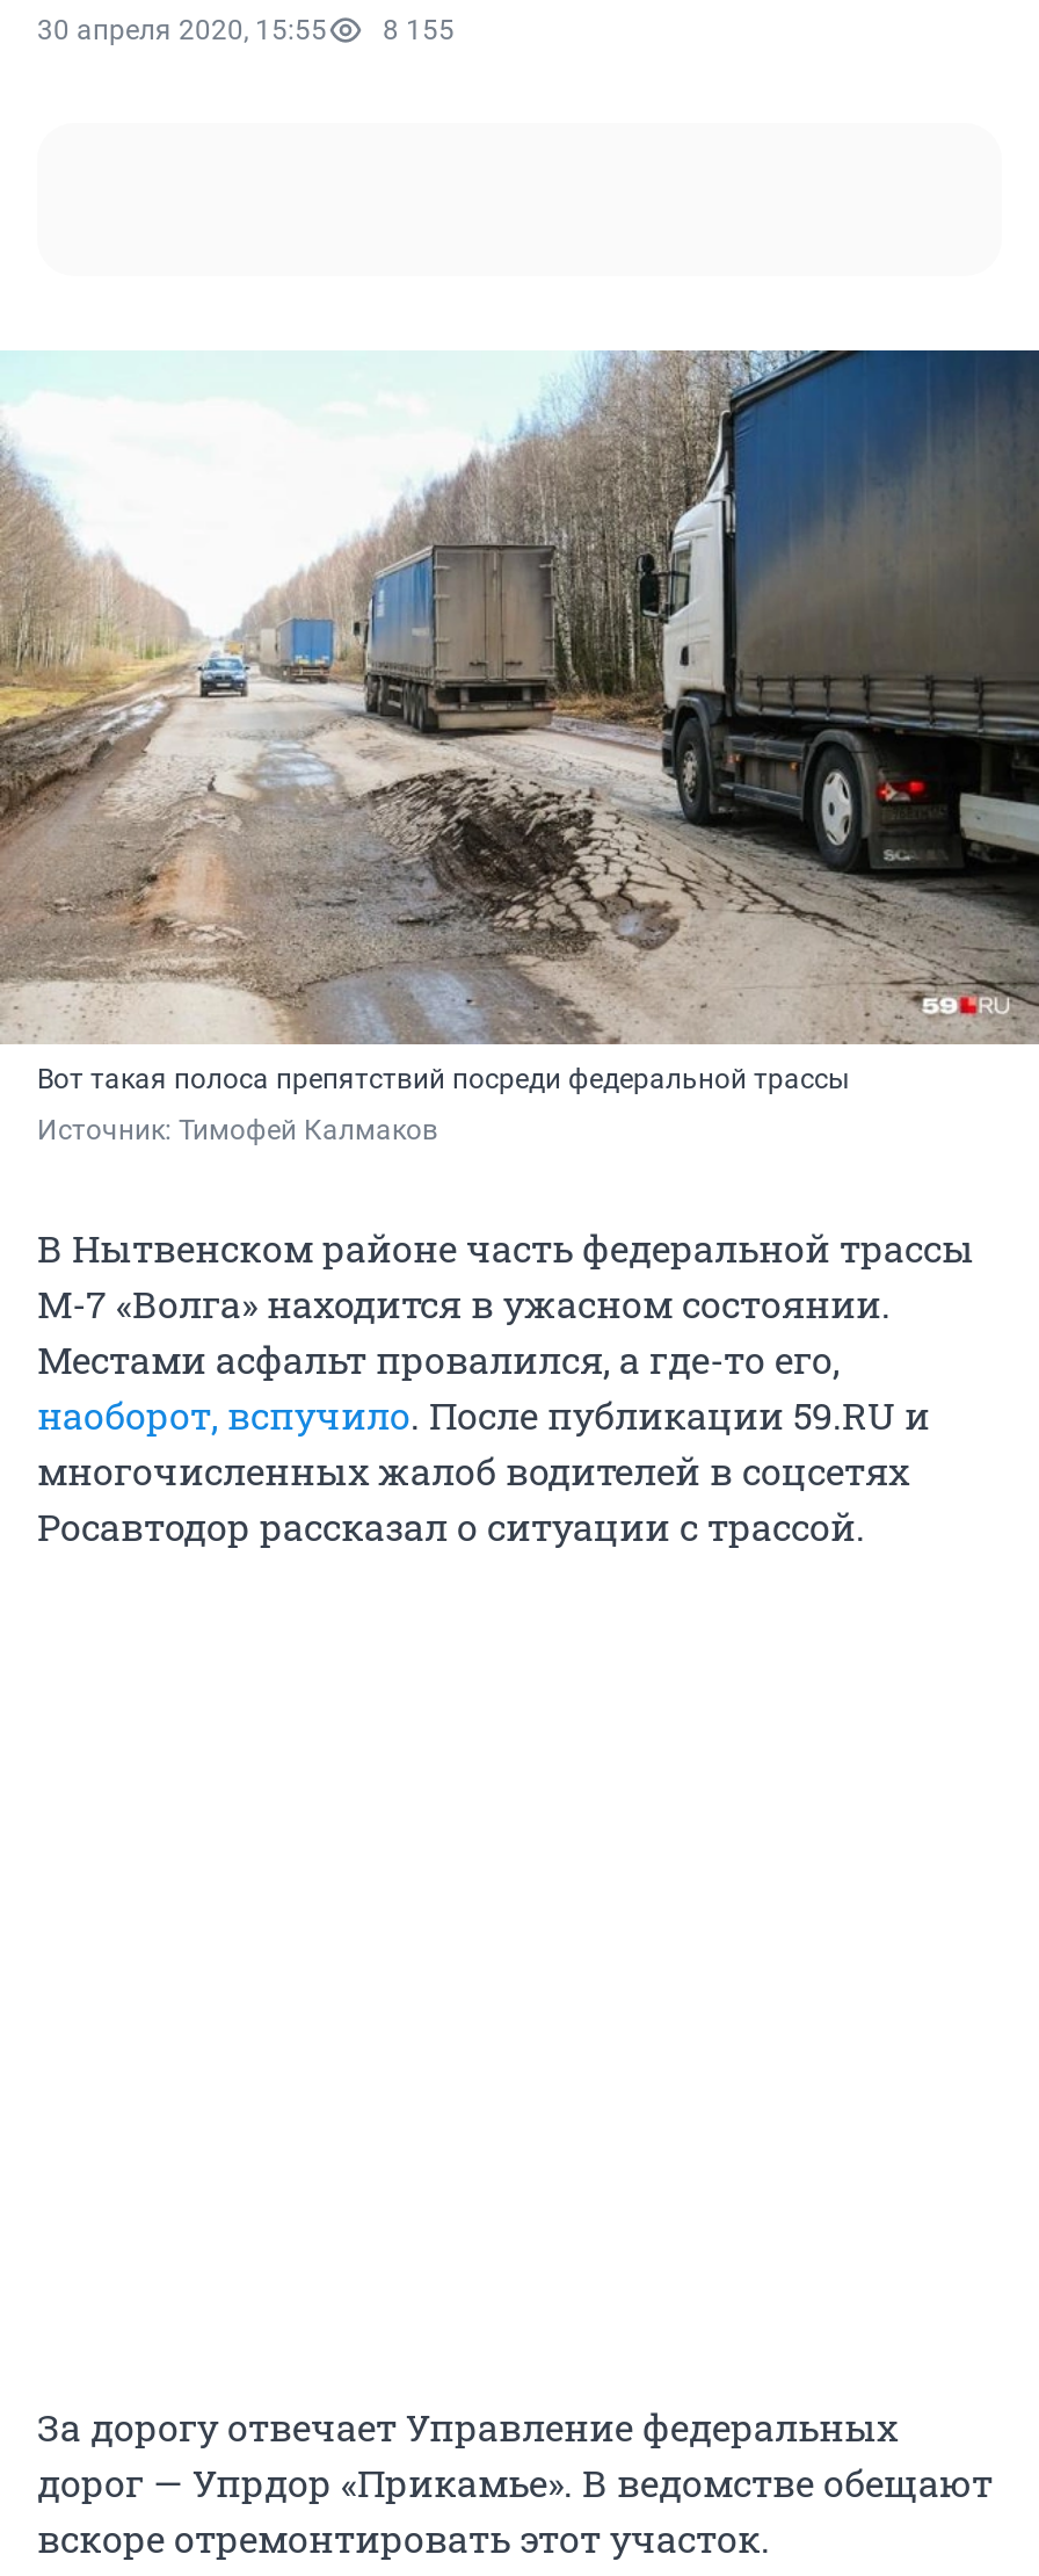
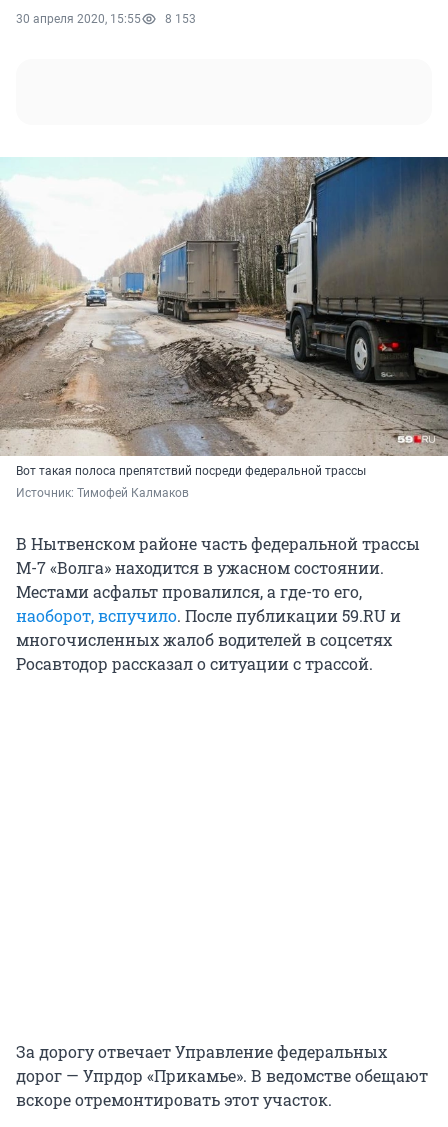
[37,14,455,47] 30 апреля 2020, 15:55 8 155 -> [16,12,196,26] 30 апреля 2020, 15:55 8 153

